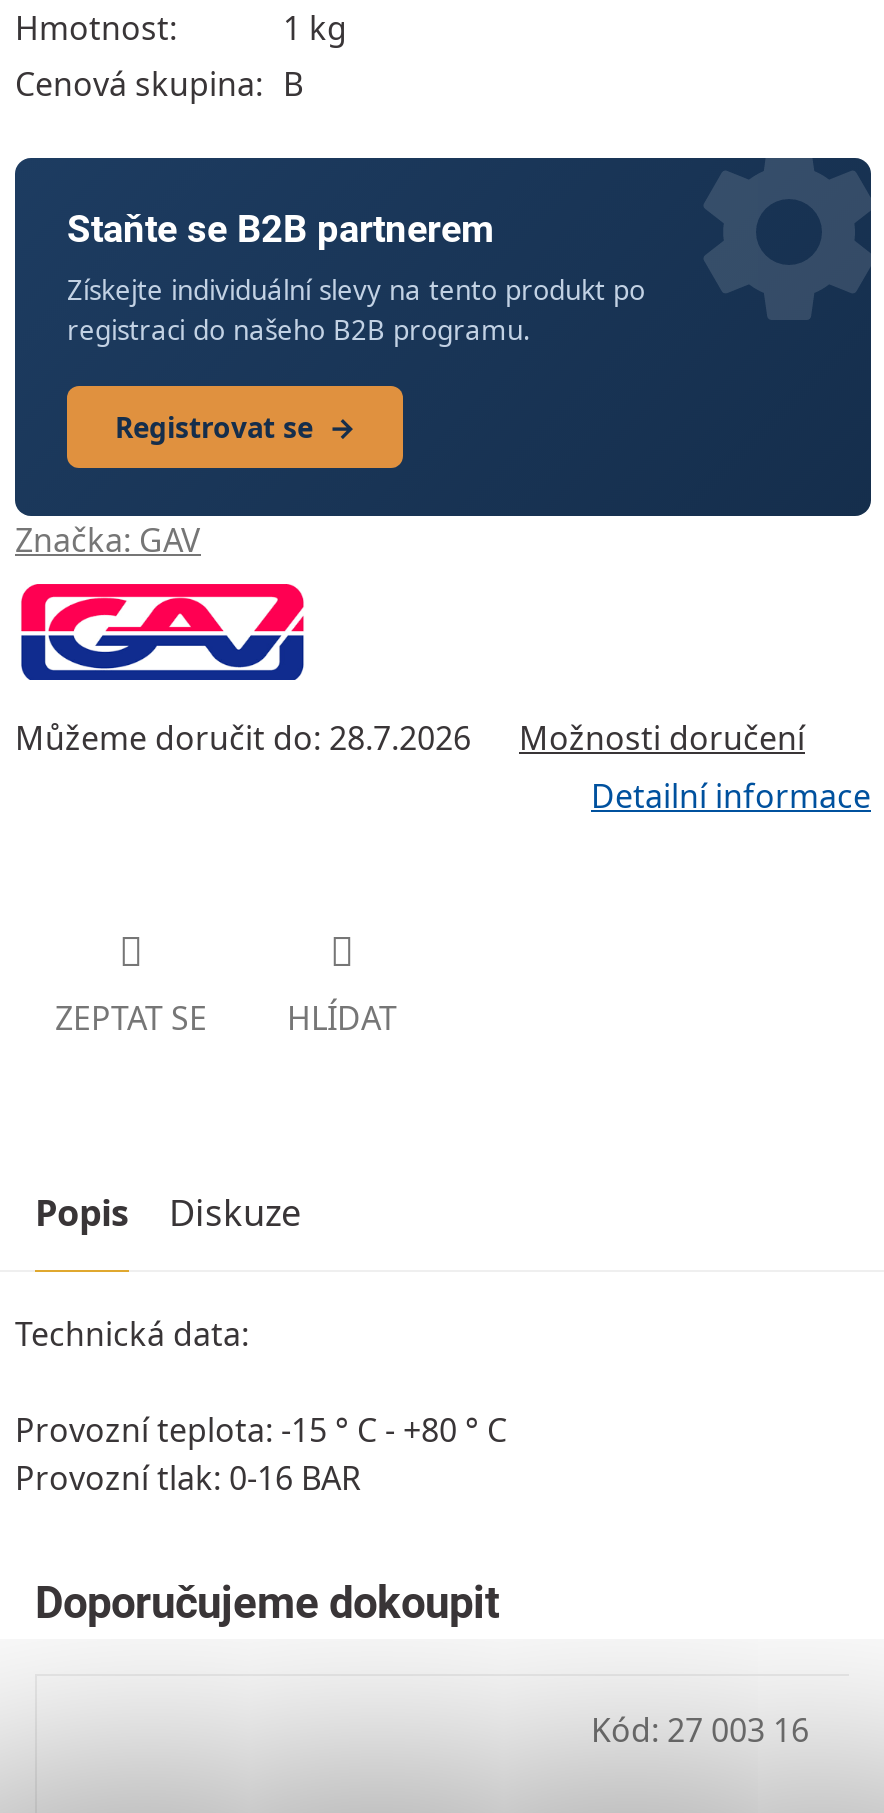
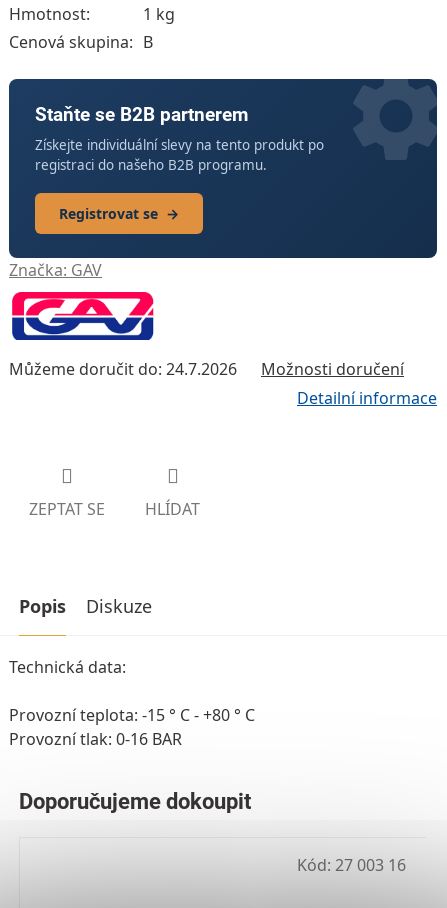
[15,716,471,760] Můžeme doručit do: 28.7.2026 -> [9,358,237,380] Můžeme doručit do: 24.7.2026

